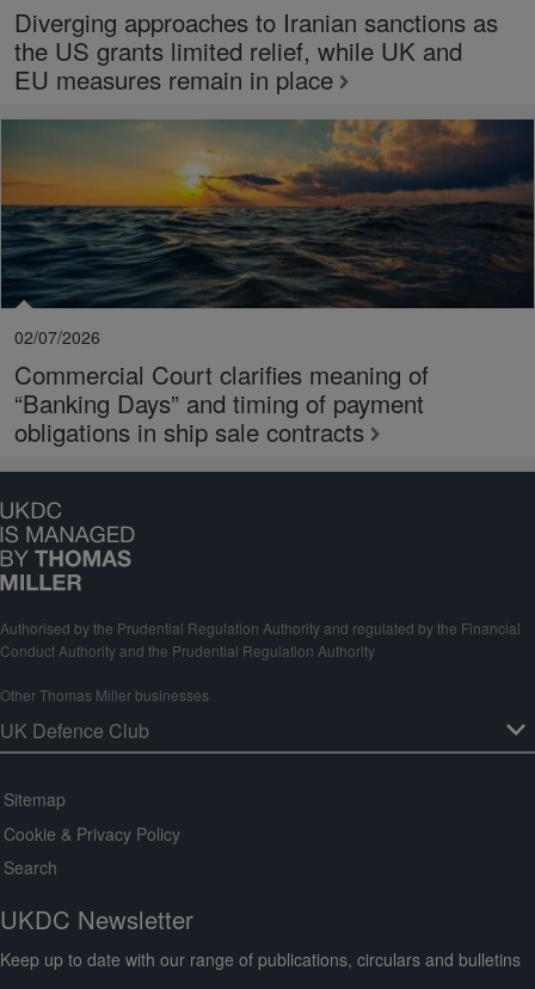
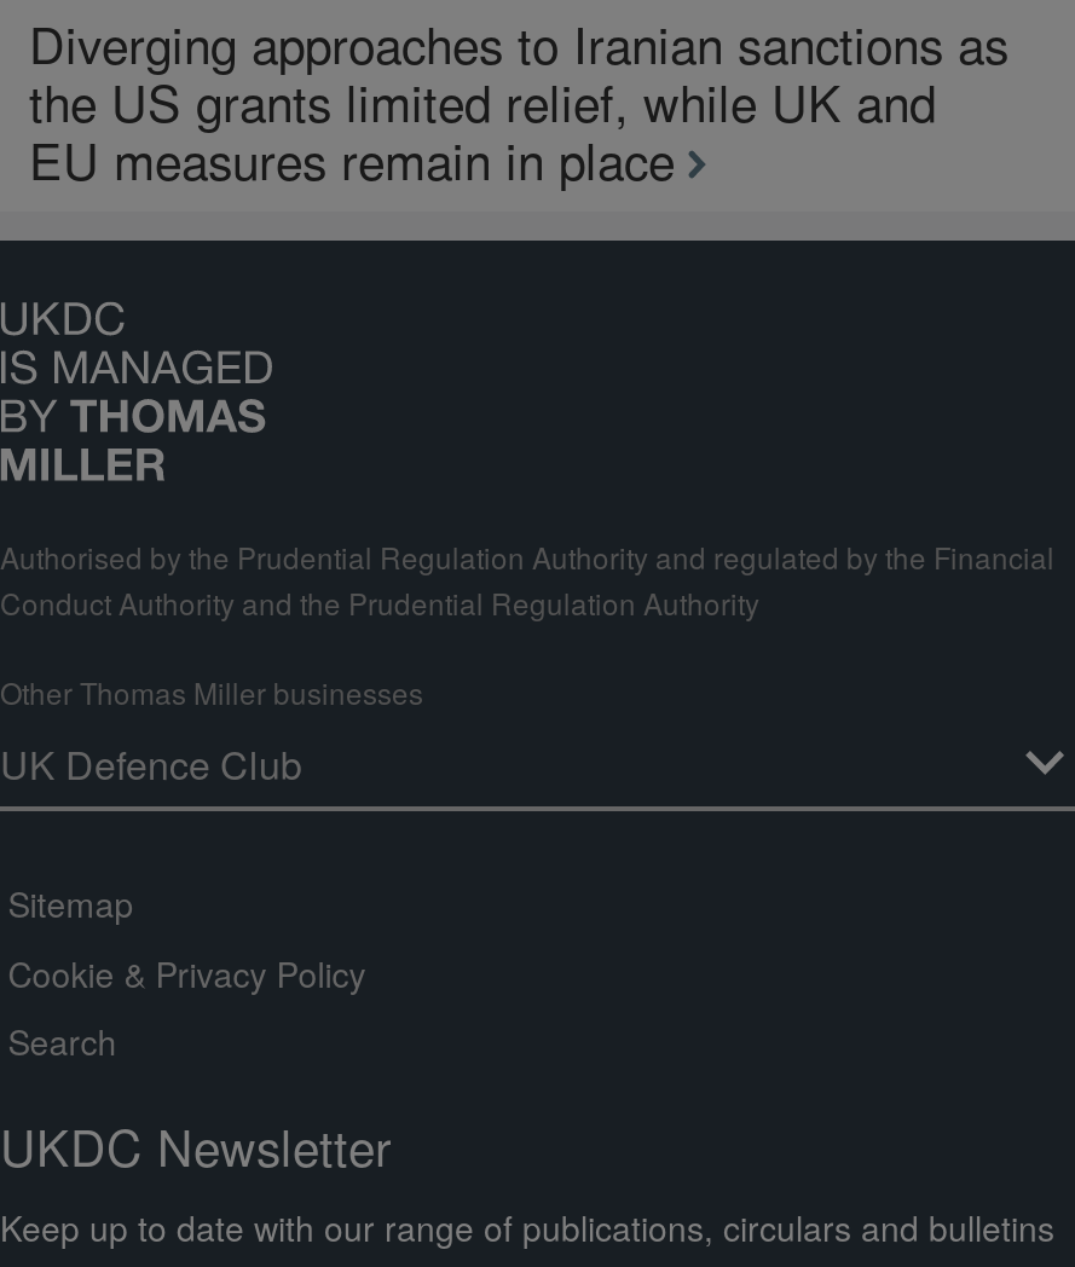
[4,118,531,450] [image] | 02/07/2026 | Commercial Court clarifies meaning of | “Banking Days” and timing of payment | obligations in ship sale contracts -> none

